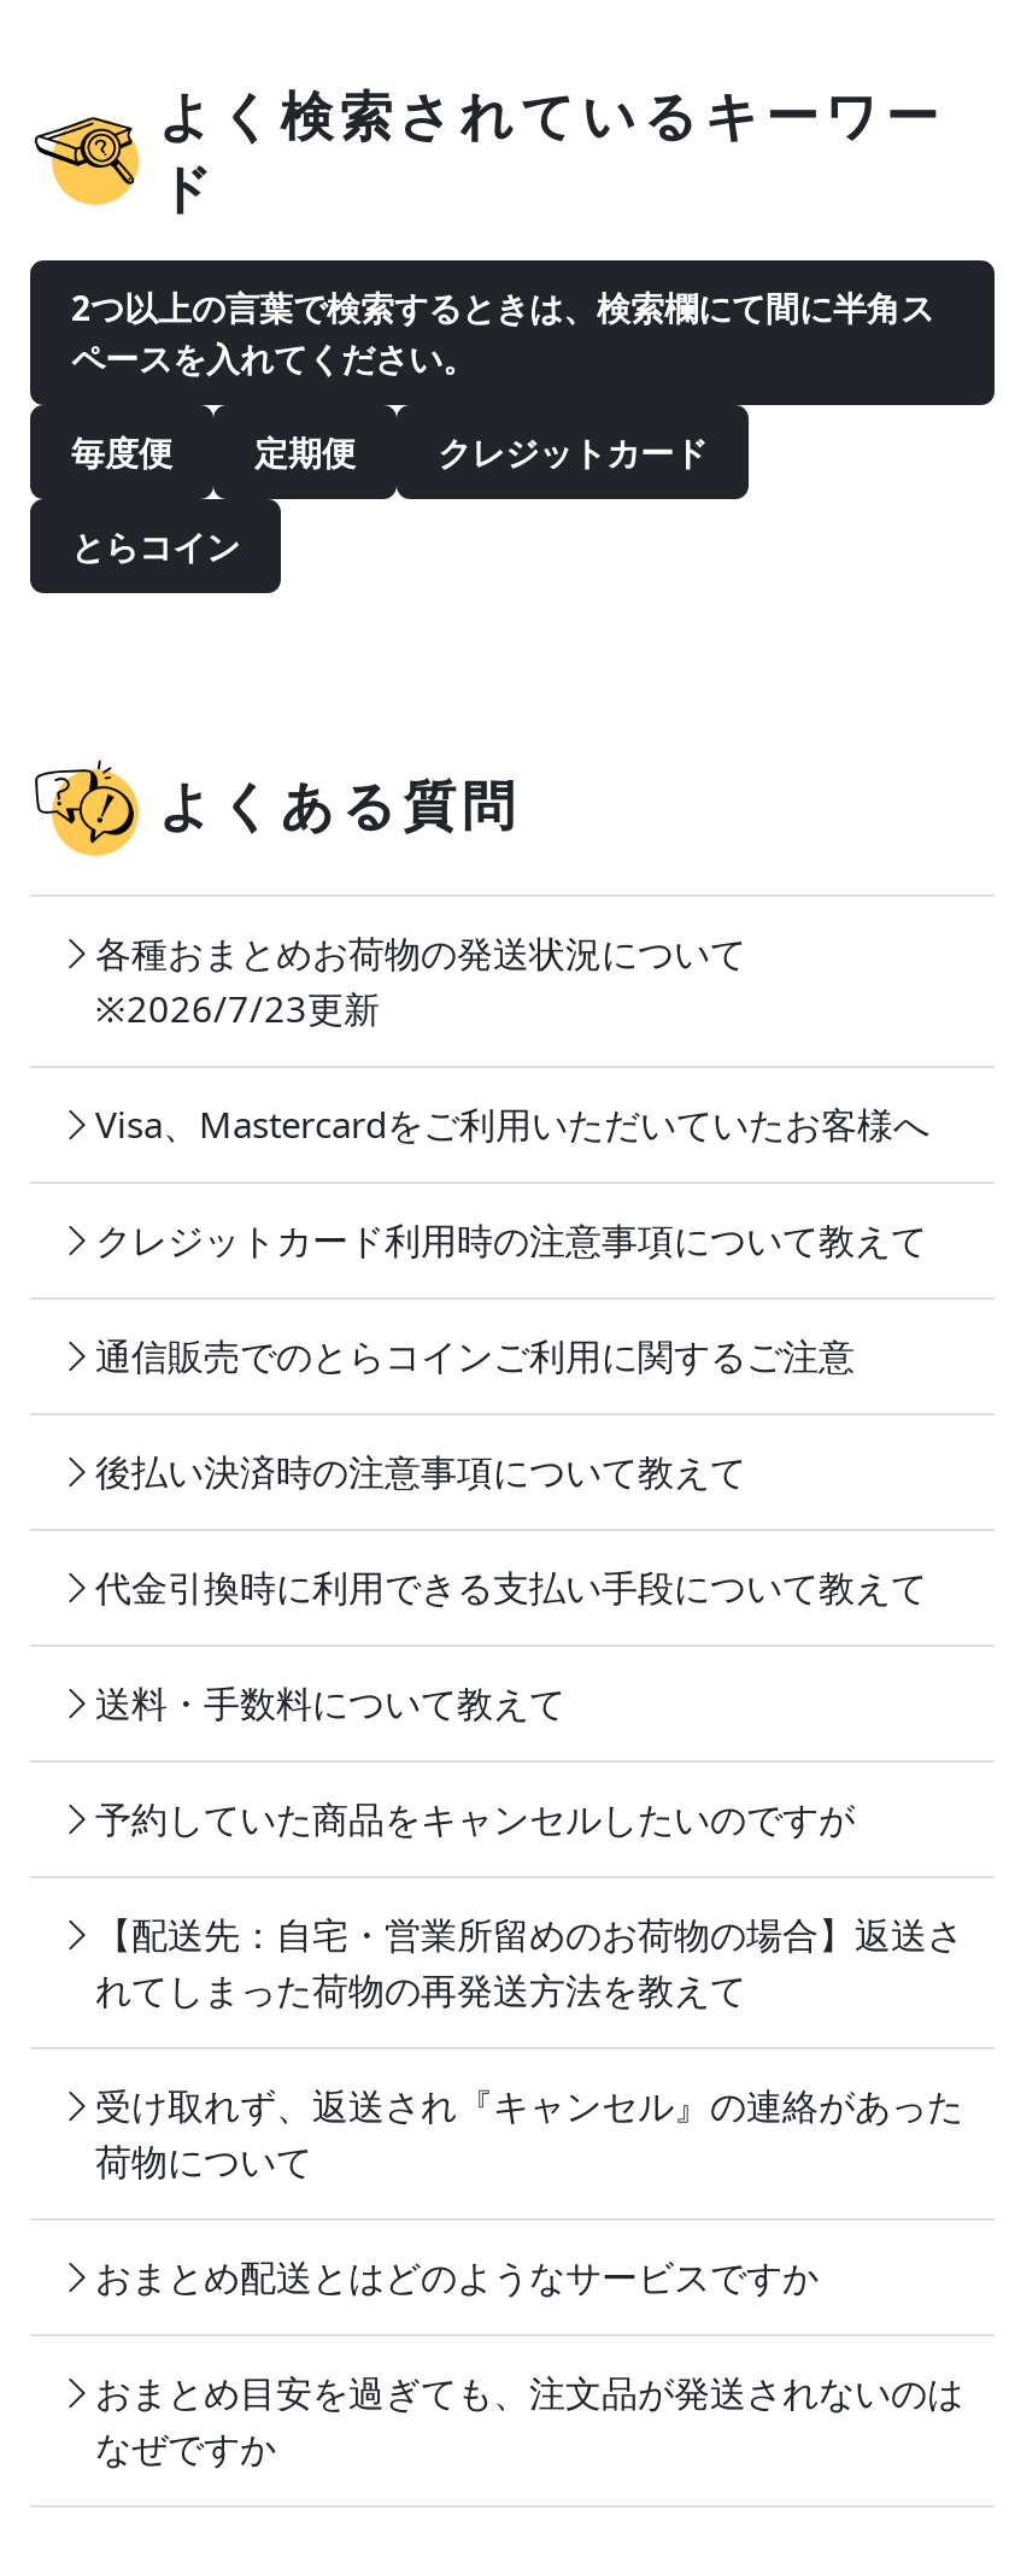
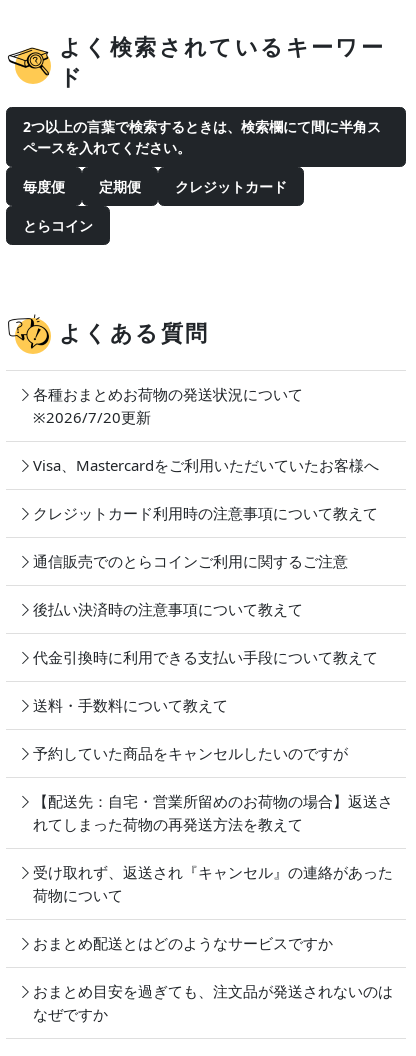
[95,984,380,1032] ※2026/7/23更新 -> [33,407,151,427] ※2026/7/20更新

